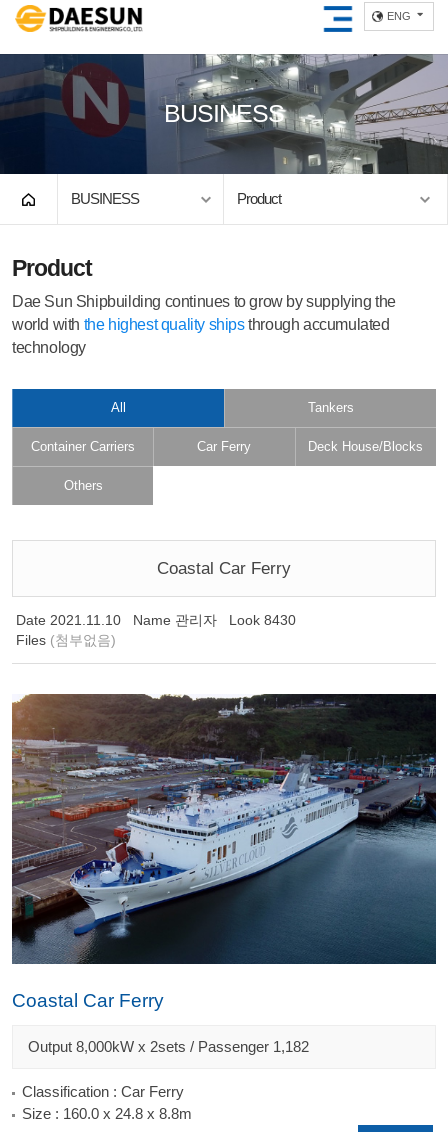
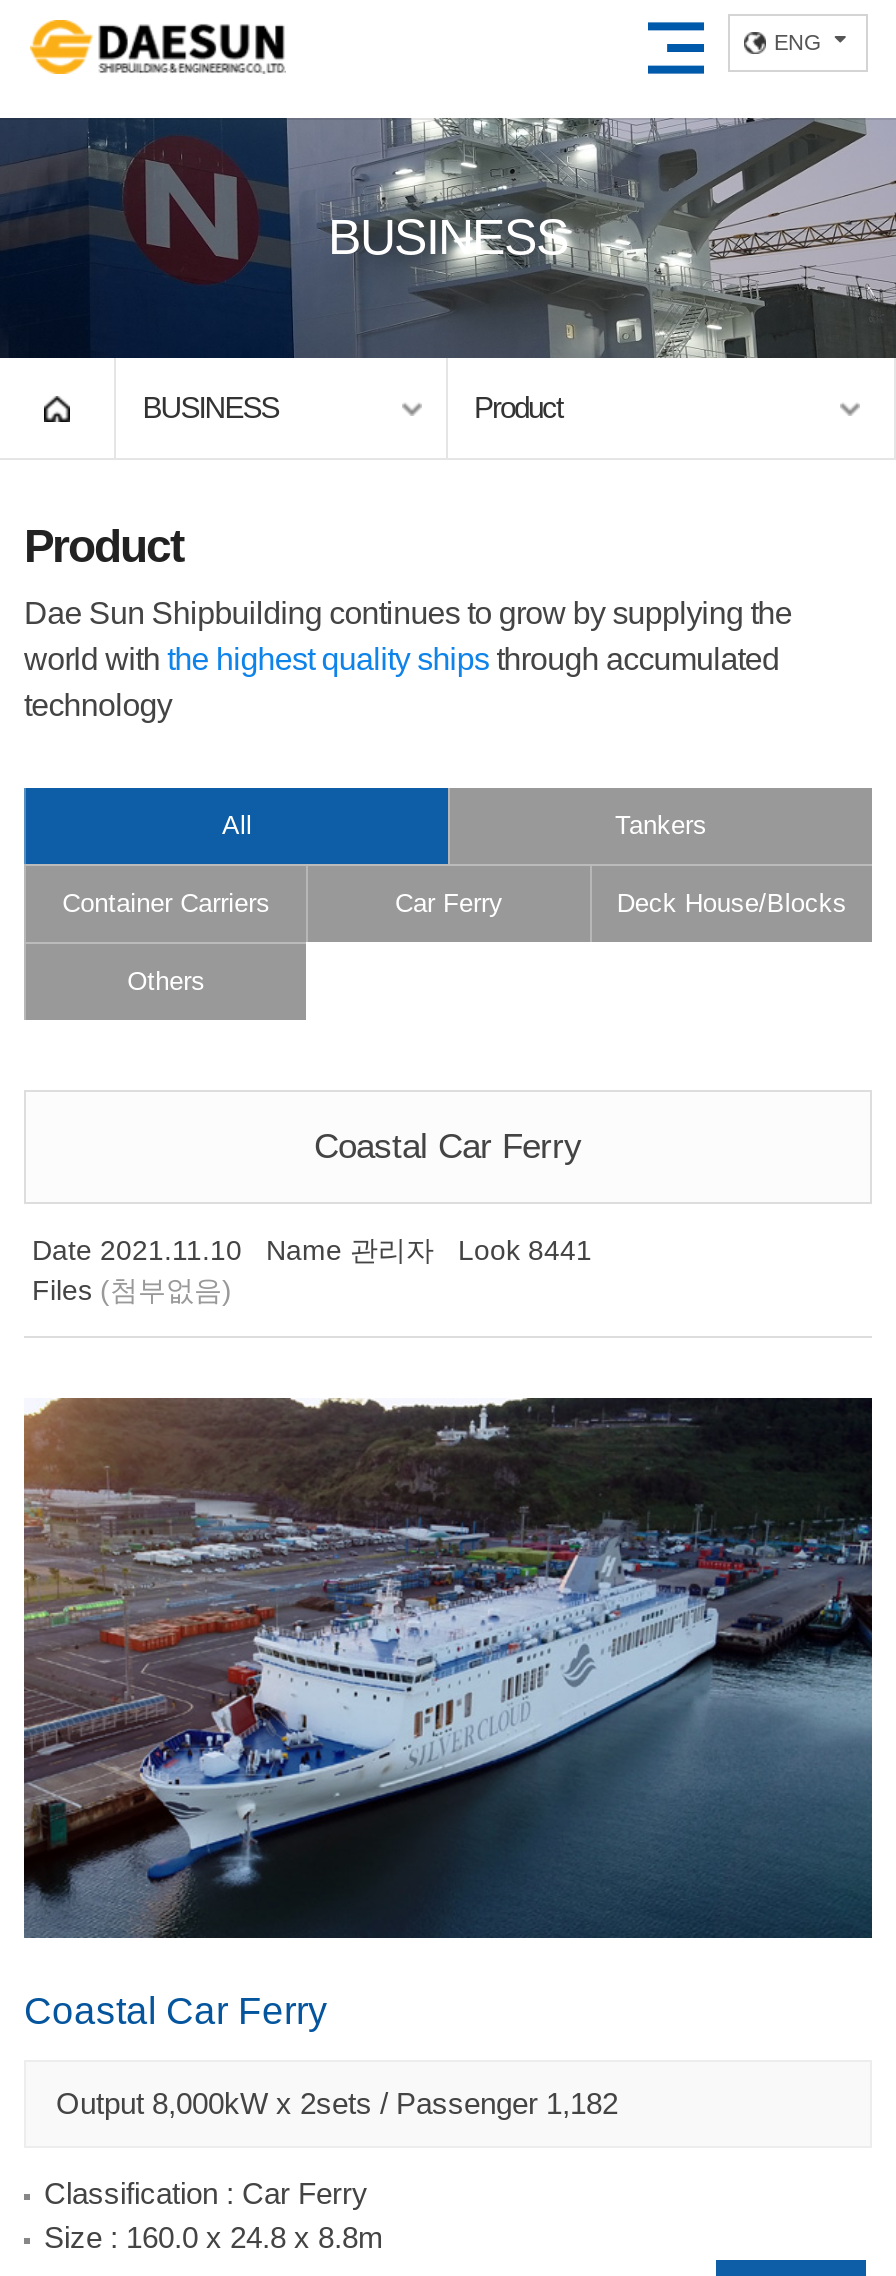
[16,612,304,628] Date 2021.11.10 Name 관리자 Look 8430 -> [32,1234,608,1266] Date 2021.11.10 Name 관리자 Look 8441

